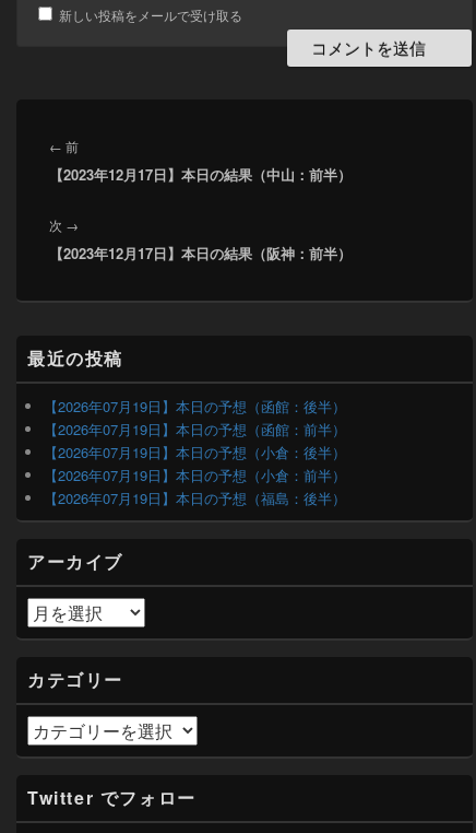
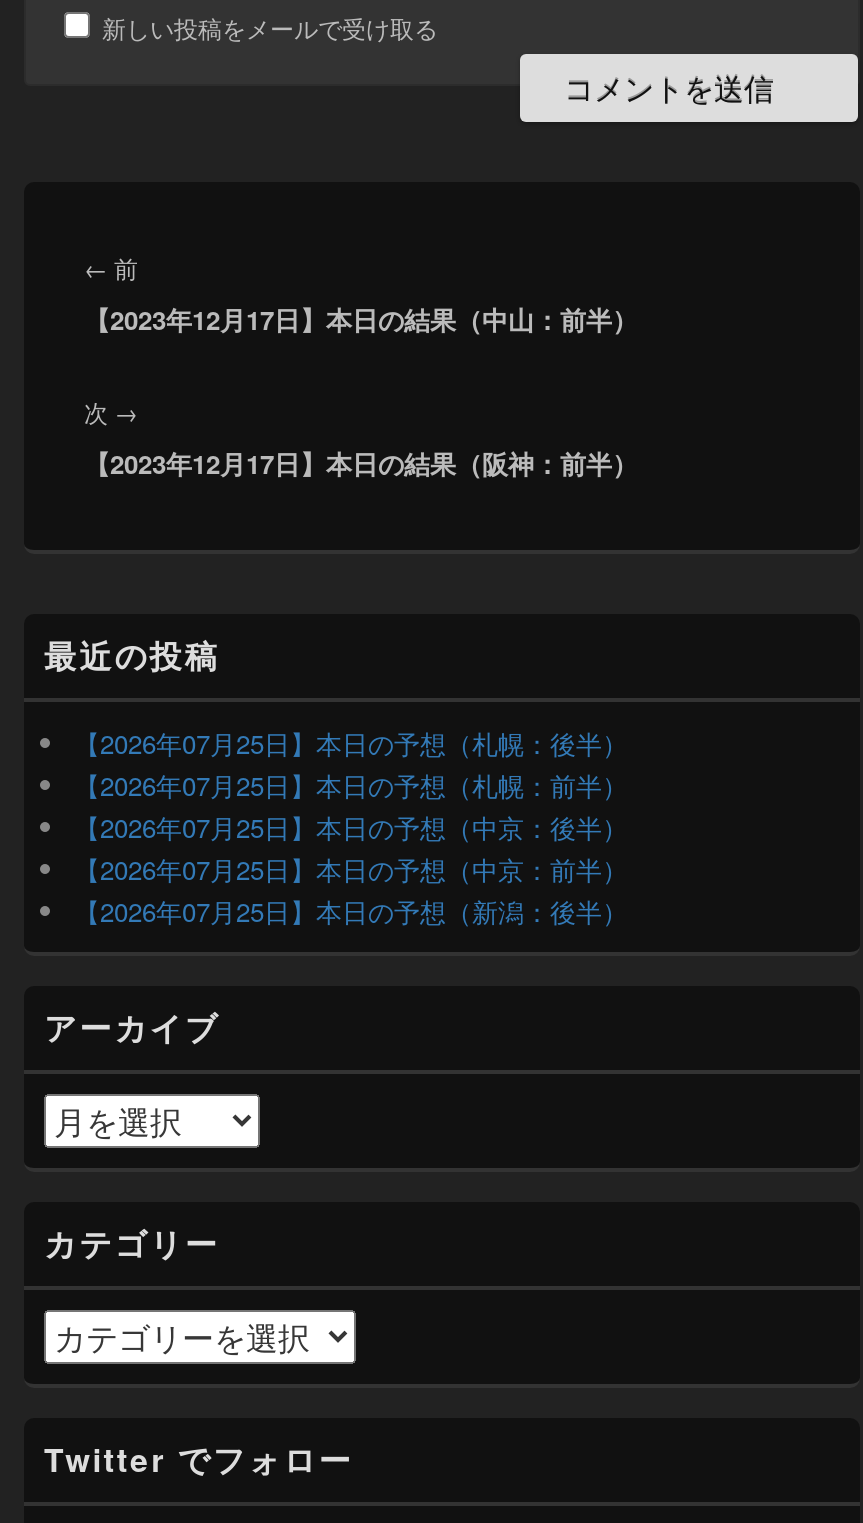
[44,396,346,417] 【2026年07月19日】本日の予想（函館：後半） -> [74,724,628,762] 【2026年07月25日】本日の予想（札幌：後半）
[44,419,346,440] 【2026年07月19日】本日の予想（函館：前半） -> [74,766,628,804] 【2026年07月25日】本日の予想（札幌：前半）
[44,442,346,463] 【2026年07月19日】本日の予想（小倉：後半） -> [74,808,628,846] 【2026年07月25日】本日の予想（中京：後半）
[44,465,346,486] 【2026年07月19日】本日の予想（小倉：前半） -> [74,850,628,888] 【2026年07月25日】本日の予想（中京：前半）
[44,488,346,509] 【2026年07月19日】本日の予想（福島：後半） -> [74,892,628,930] 【2026年07月25日】本日の予想（新潟：後半）

